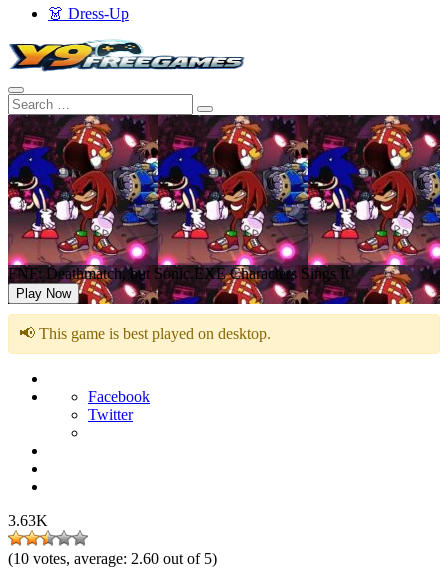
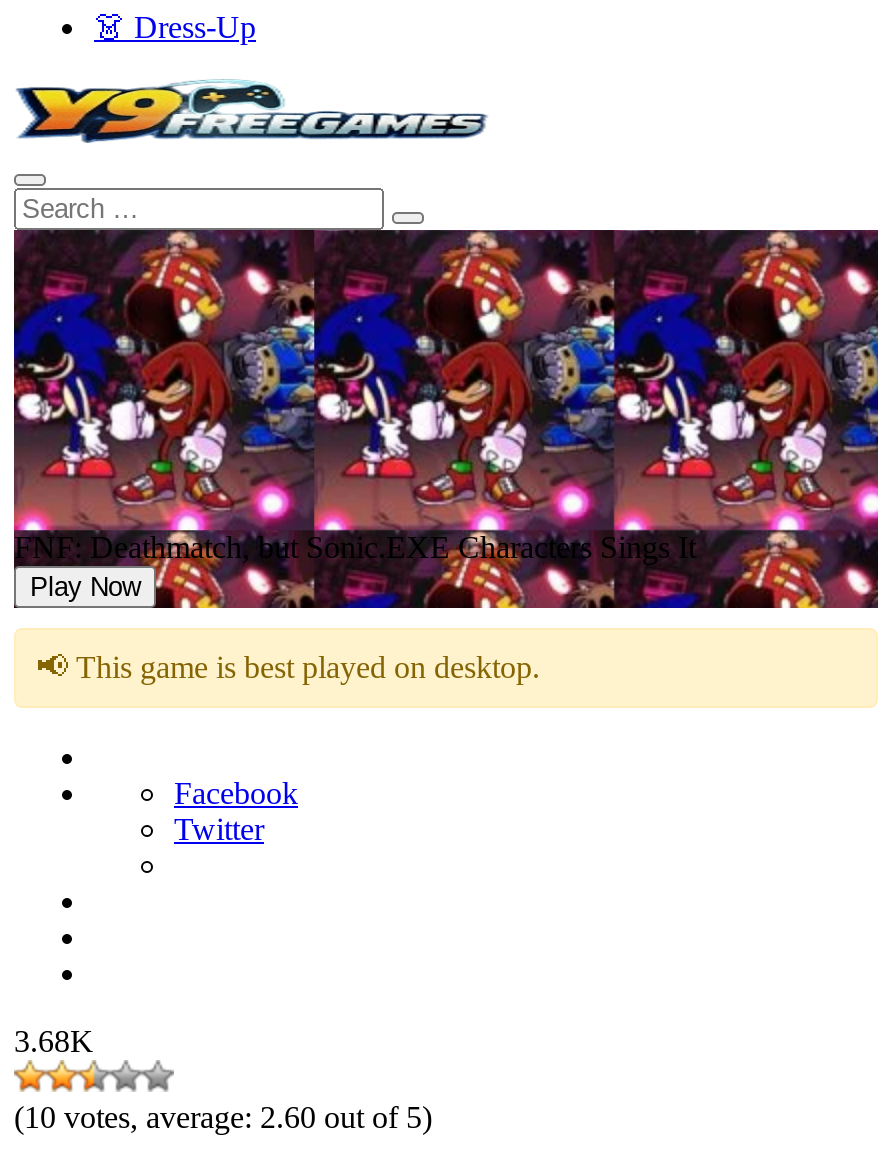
[8,512,48,529] 3.63K -> [14,1024,94,1058] 3.68K

